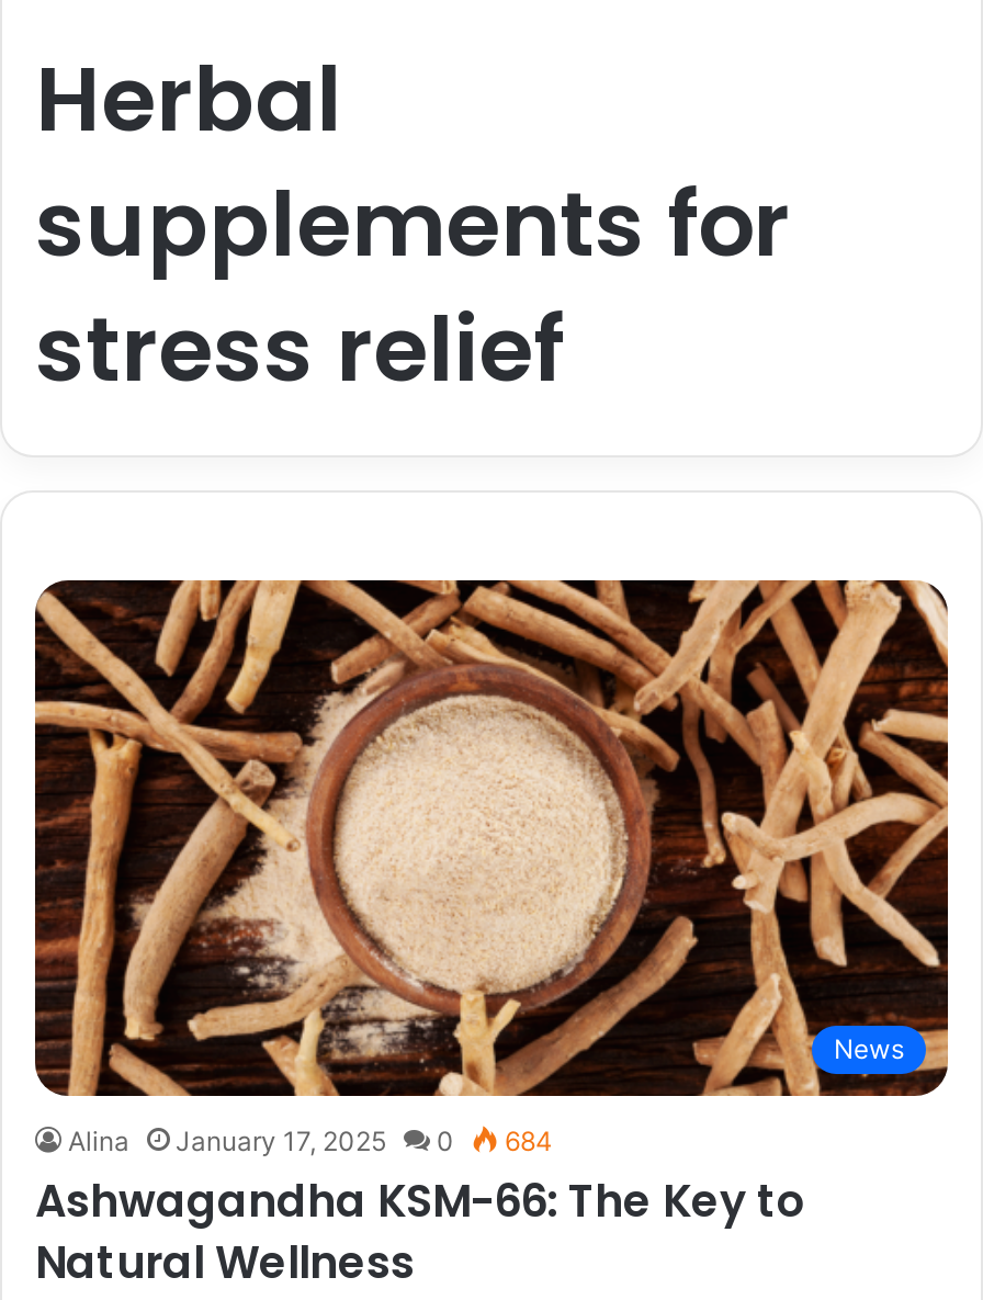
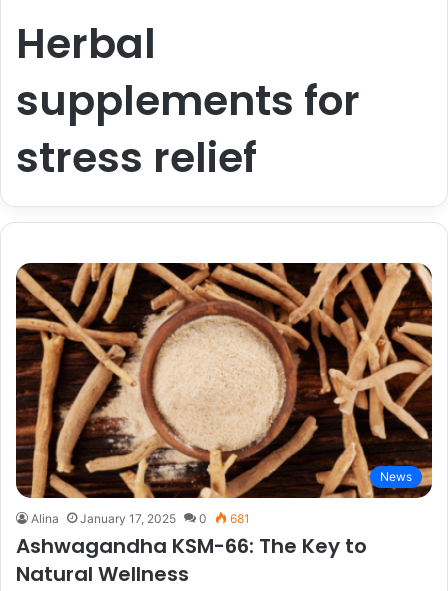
[68,1124,553,1157] Alina January 17, 2025 0 684 -> [31,511,250,526] Alina January 17, 2025 0 681

